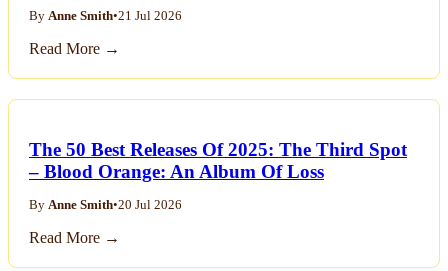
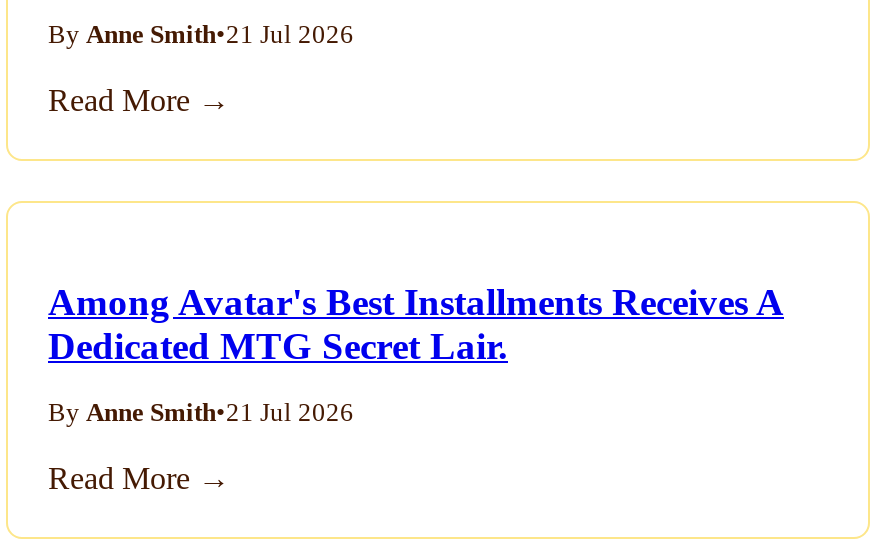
[29,139,407,182] The 50 Best Releases Of 2025: The Third Spot | – Blood Orange: An Album Of Loss -> [48,280,784,366] Among Avatar's Best Installments Receives A | Dedicated MTG Secret Lair.
[29,198,182,212] By Anne Smith•20 Jul 2026 -> [48,398,354,426] By Anne Smith•21 Jul 2026

